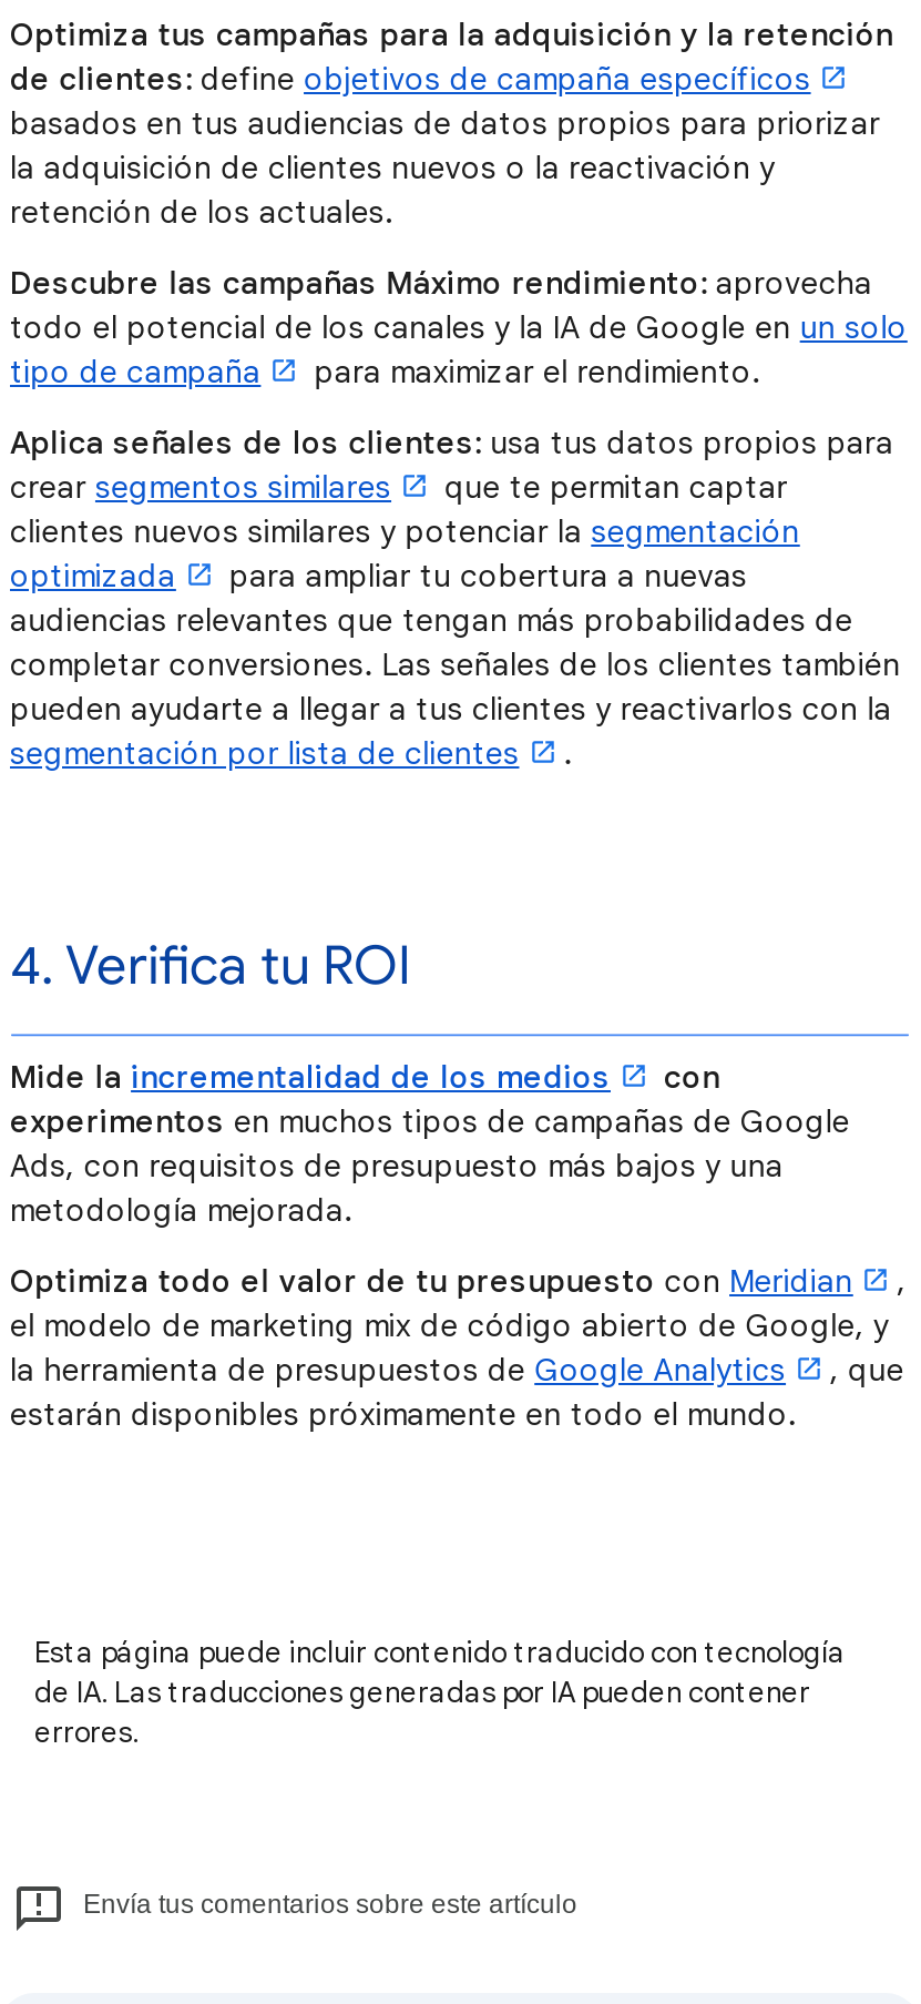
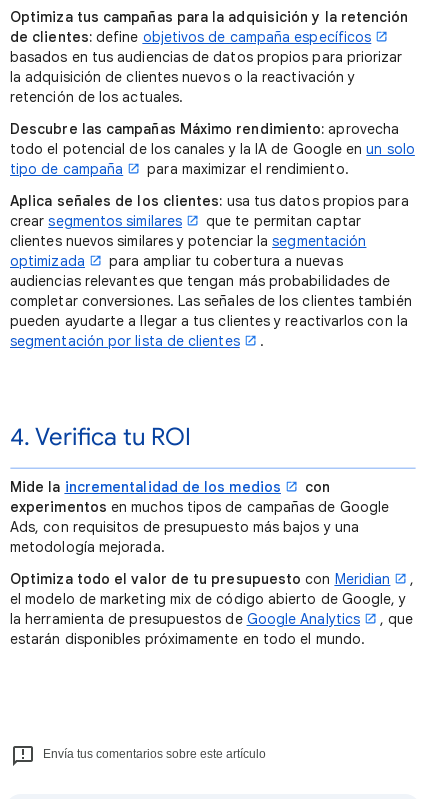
[34,1634,846,1751] Esta página puede incluir contenido traducido con tecnología | de IA. Las traducciones generadas por IA pueden contener | errores. -> none

